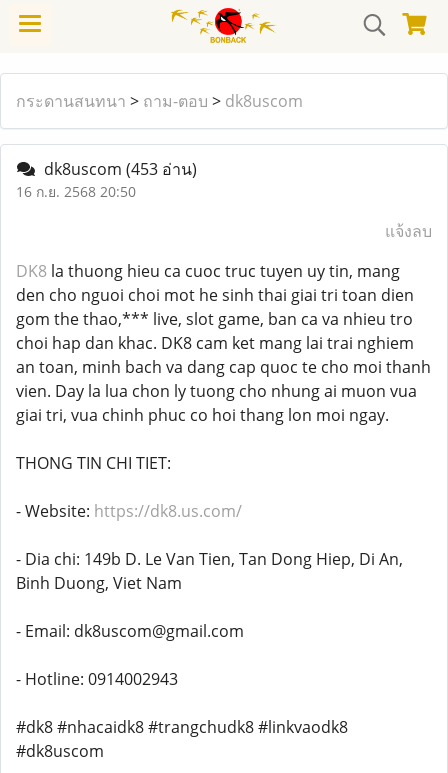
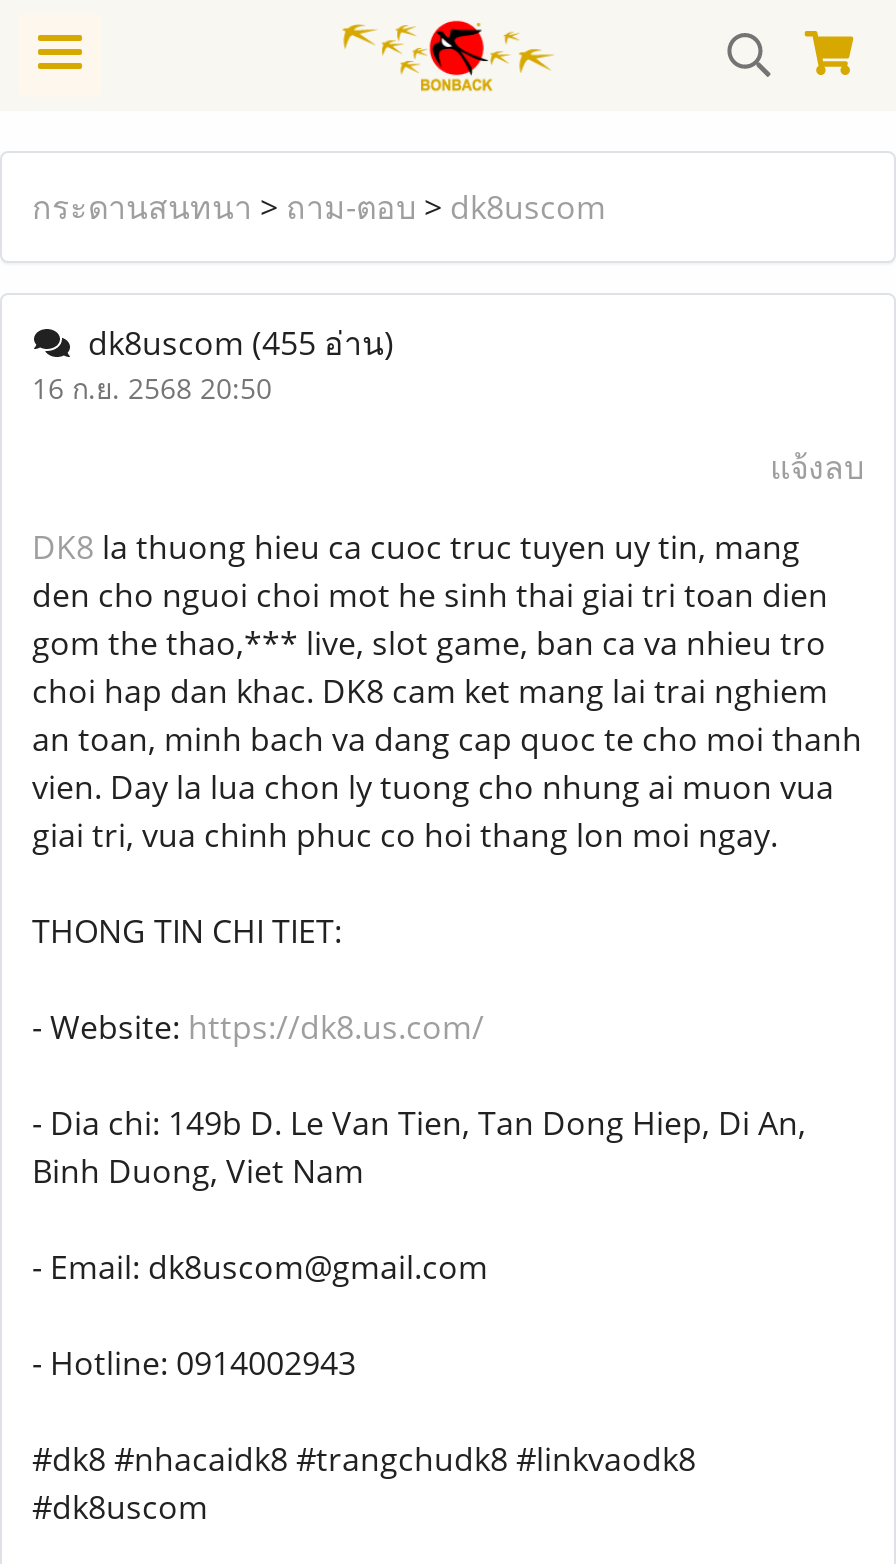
[36,158,197,180] dk8uscom (453 อ่าน) -> [72,321,394,365] dk8uscom (455 อ่าน)

